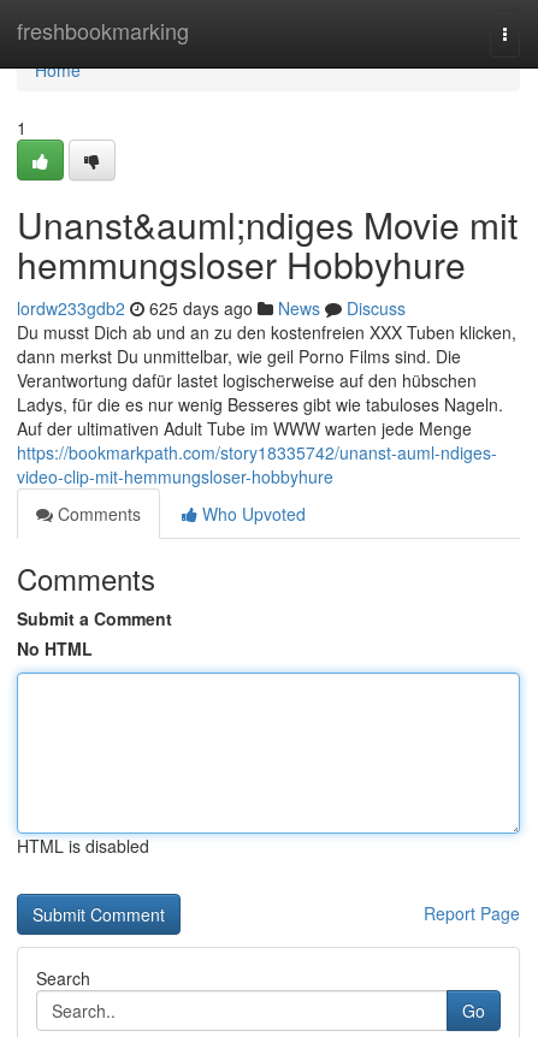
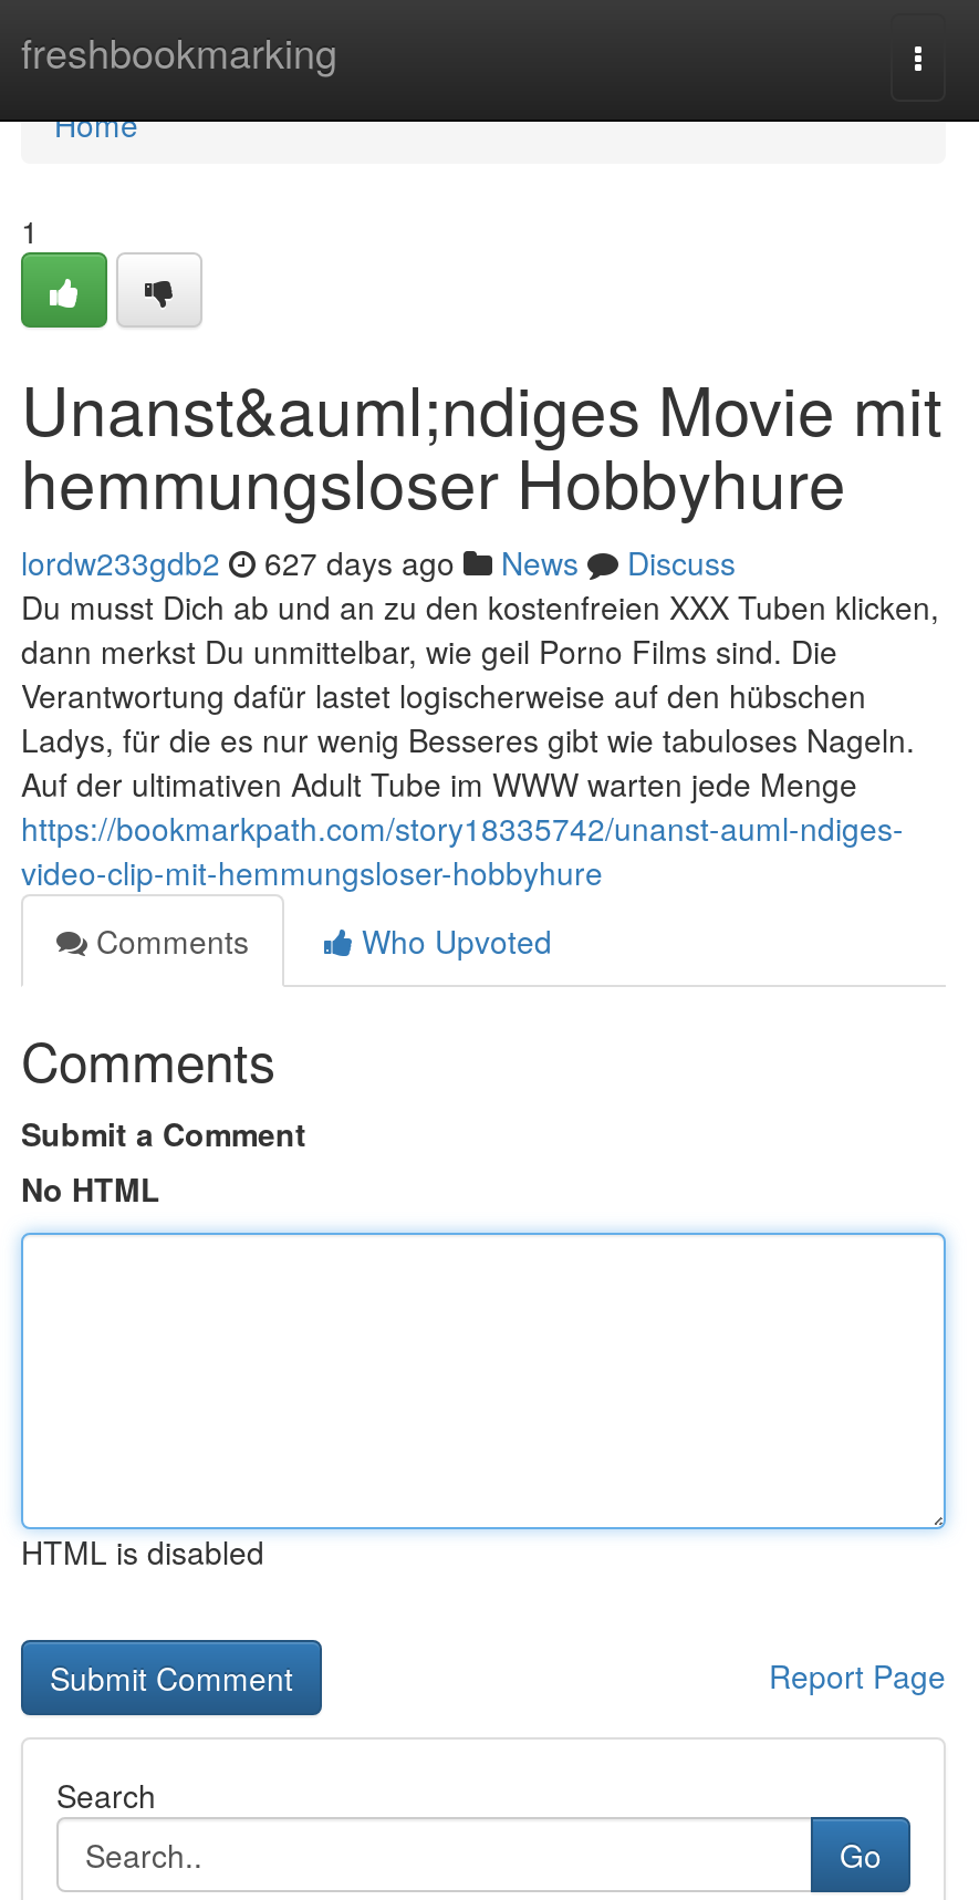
[17,296,406,320] lordw233gdb2 625 days ago News Discuss -> [21,540,736,584] lordw233gdb2 627 days ago News Discuss

